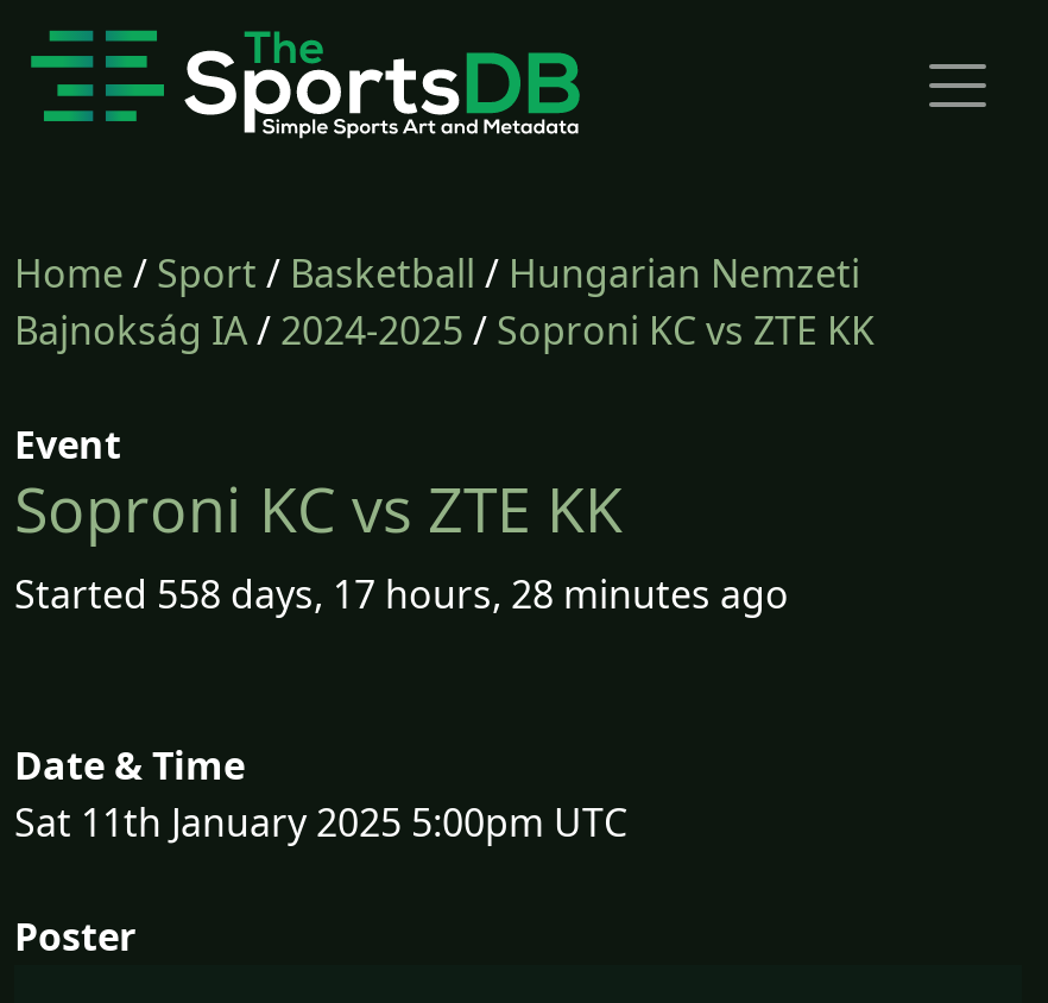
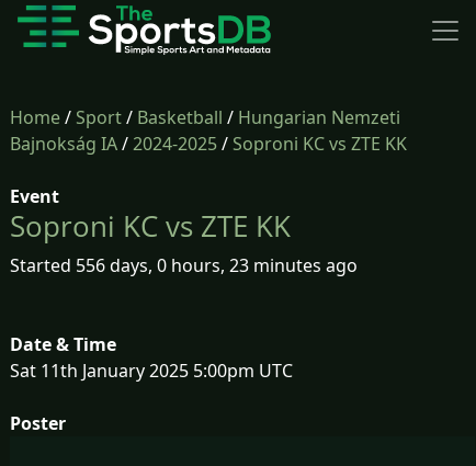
[14,568,789,620] Started 558 days, 17 hours, 28 minutes ago -> [10,253,358,277] Started 556 days, 0 hours, 23 minutes ago

